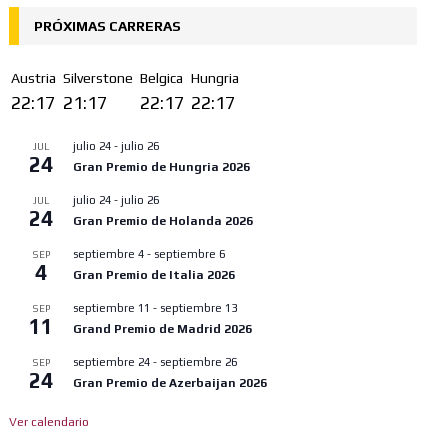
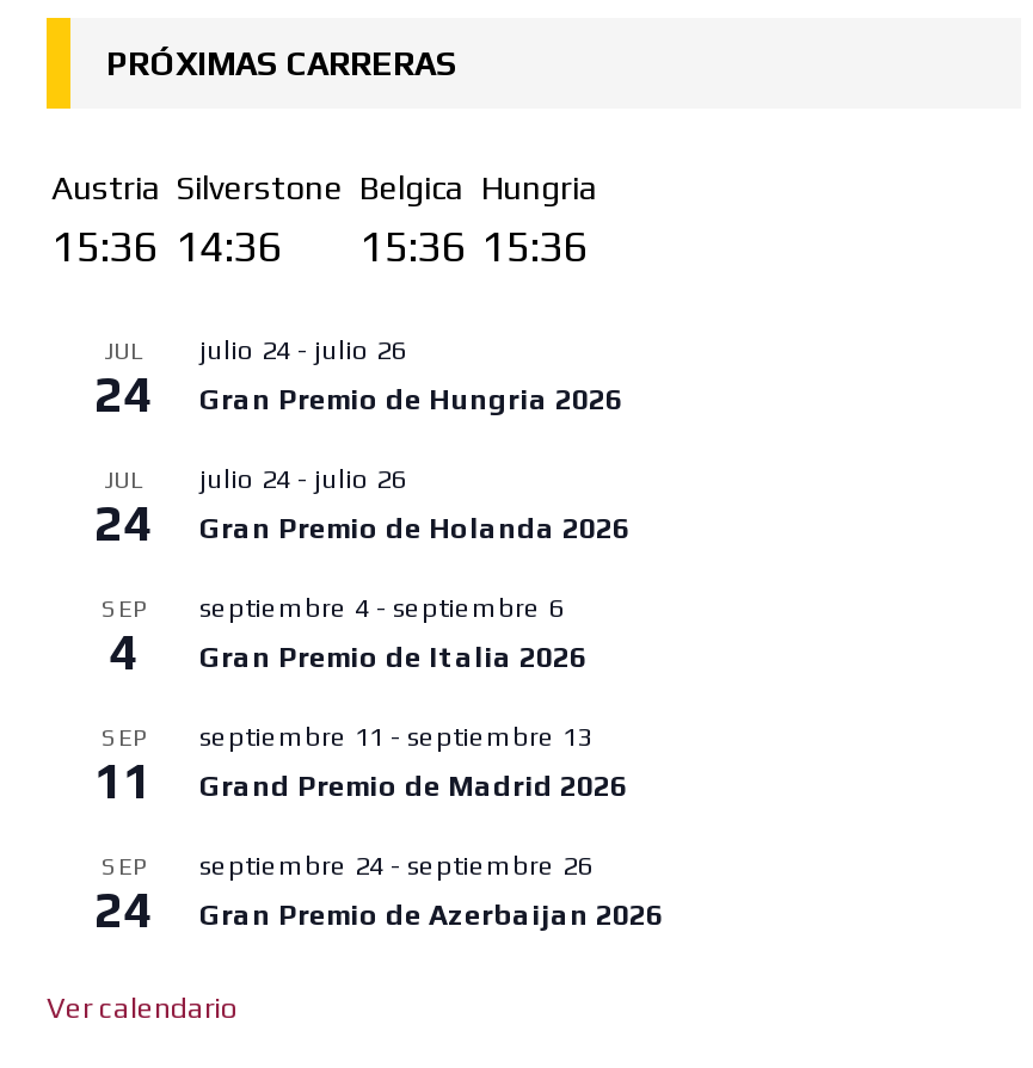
[11,92,55,113] 22:17 -> [51,220,156,270] 15:36
[63,92,107,113] 21:17 -> [176,220,281,270] 14:36
[140,92,184,113] 22:17 -> [359,220,465,270] 15:36
[191,92,235,113] 22:17 -> [481,220,586,270] 15:36

